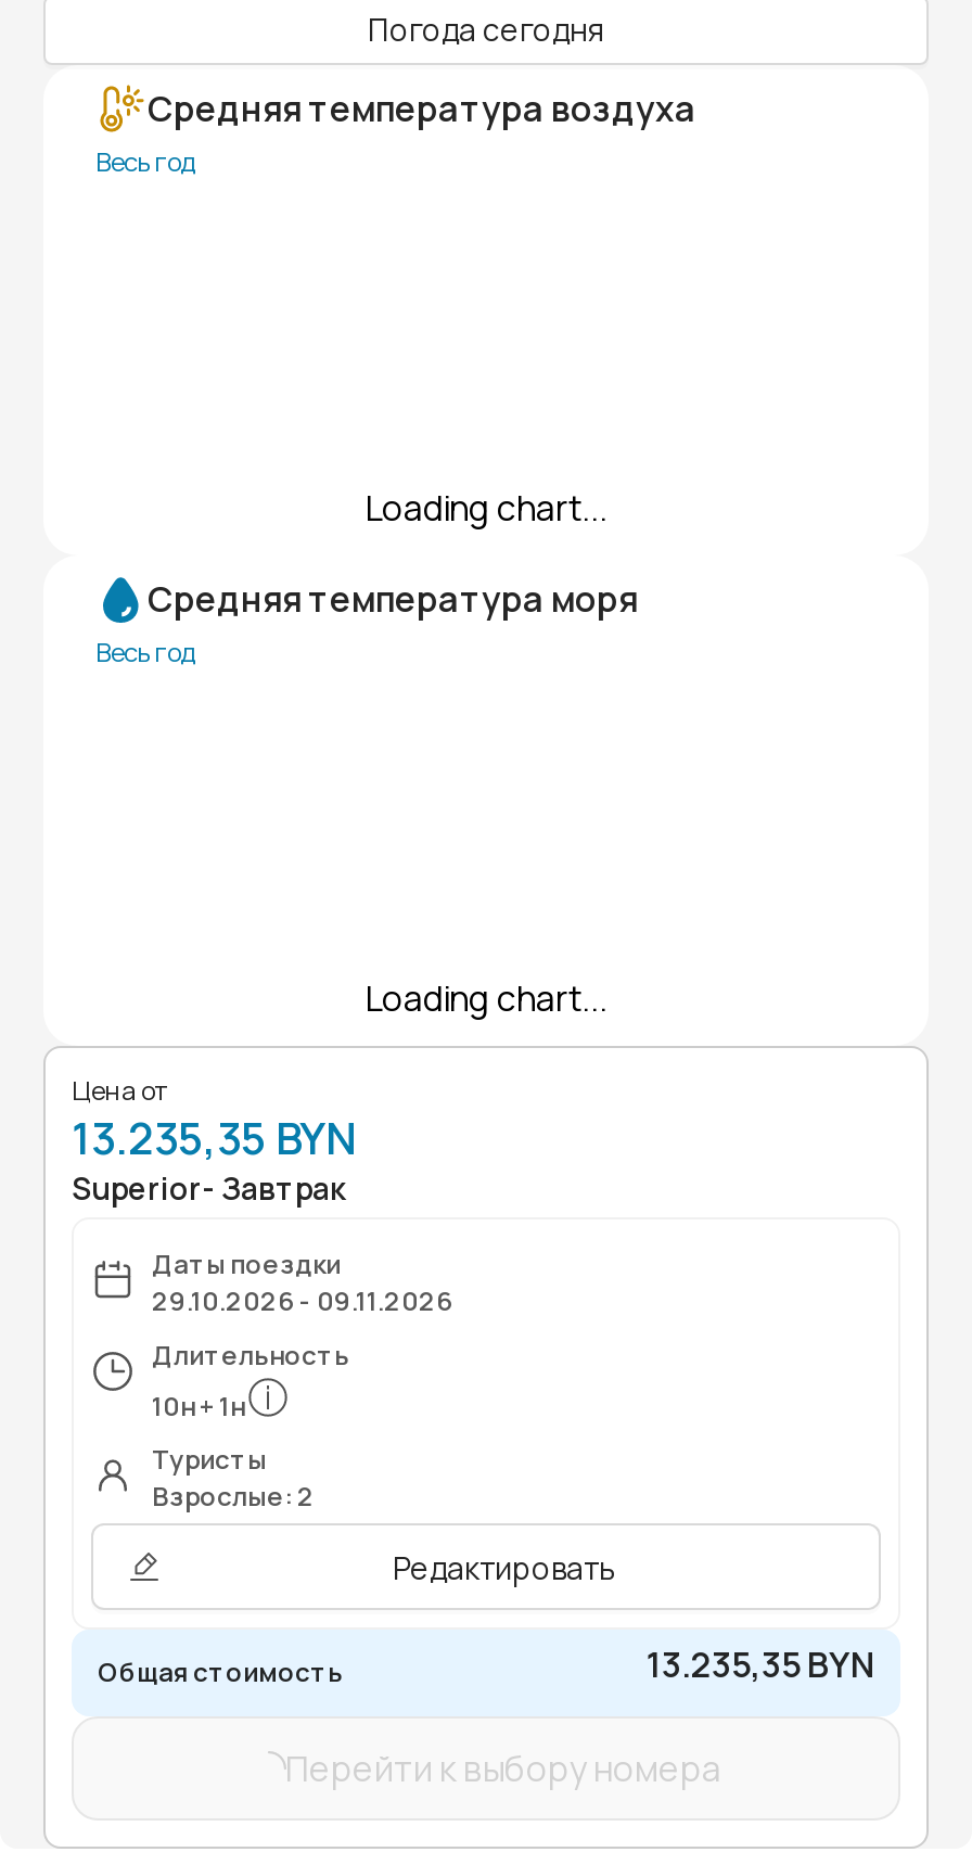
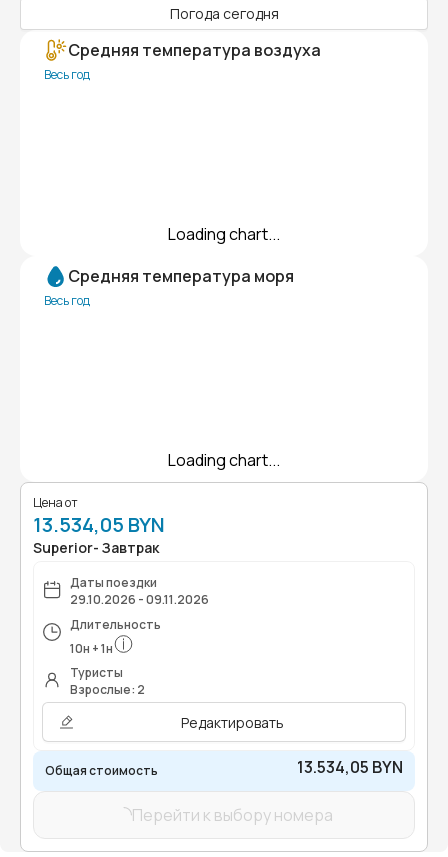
[72,1108,356,1167] 13.235,35 BYN -> [33,511,165,538] 13.534,05 BYN
[647,1641,874,1688] 13.235,35 BYN -> [297,756,403,778] 13.534,05 BYN

